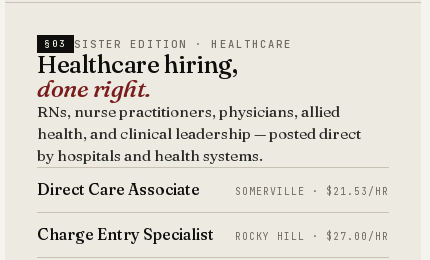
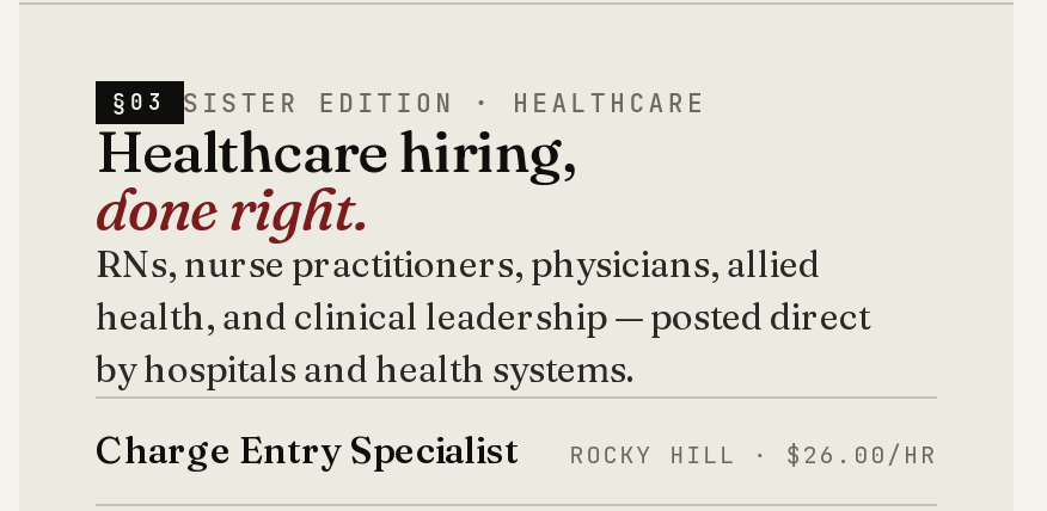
[37,180,389,199] Direct Care Associate | SOMERVILLE · $21.53/HR -> none
[37,225,389,244] Charge Entry Specialist ROCKY HILL · $27.00/HR -> [96,428,937,474] Charge Entry Specialist ROCKY HILL · $26.00/HR

